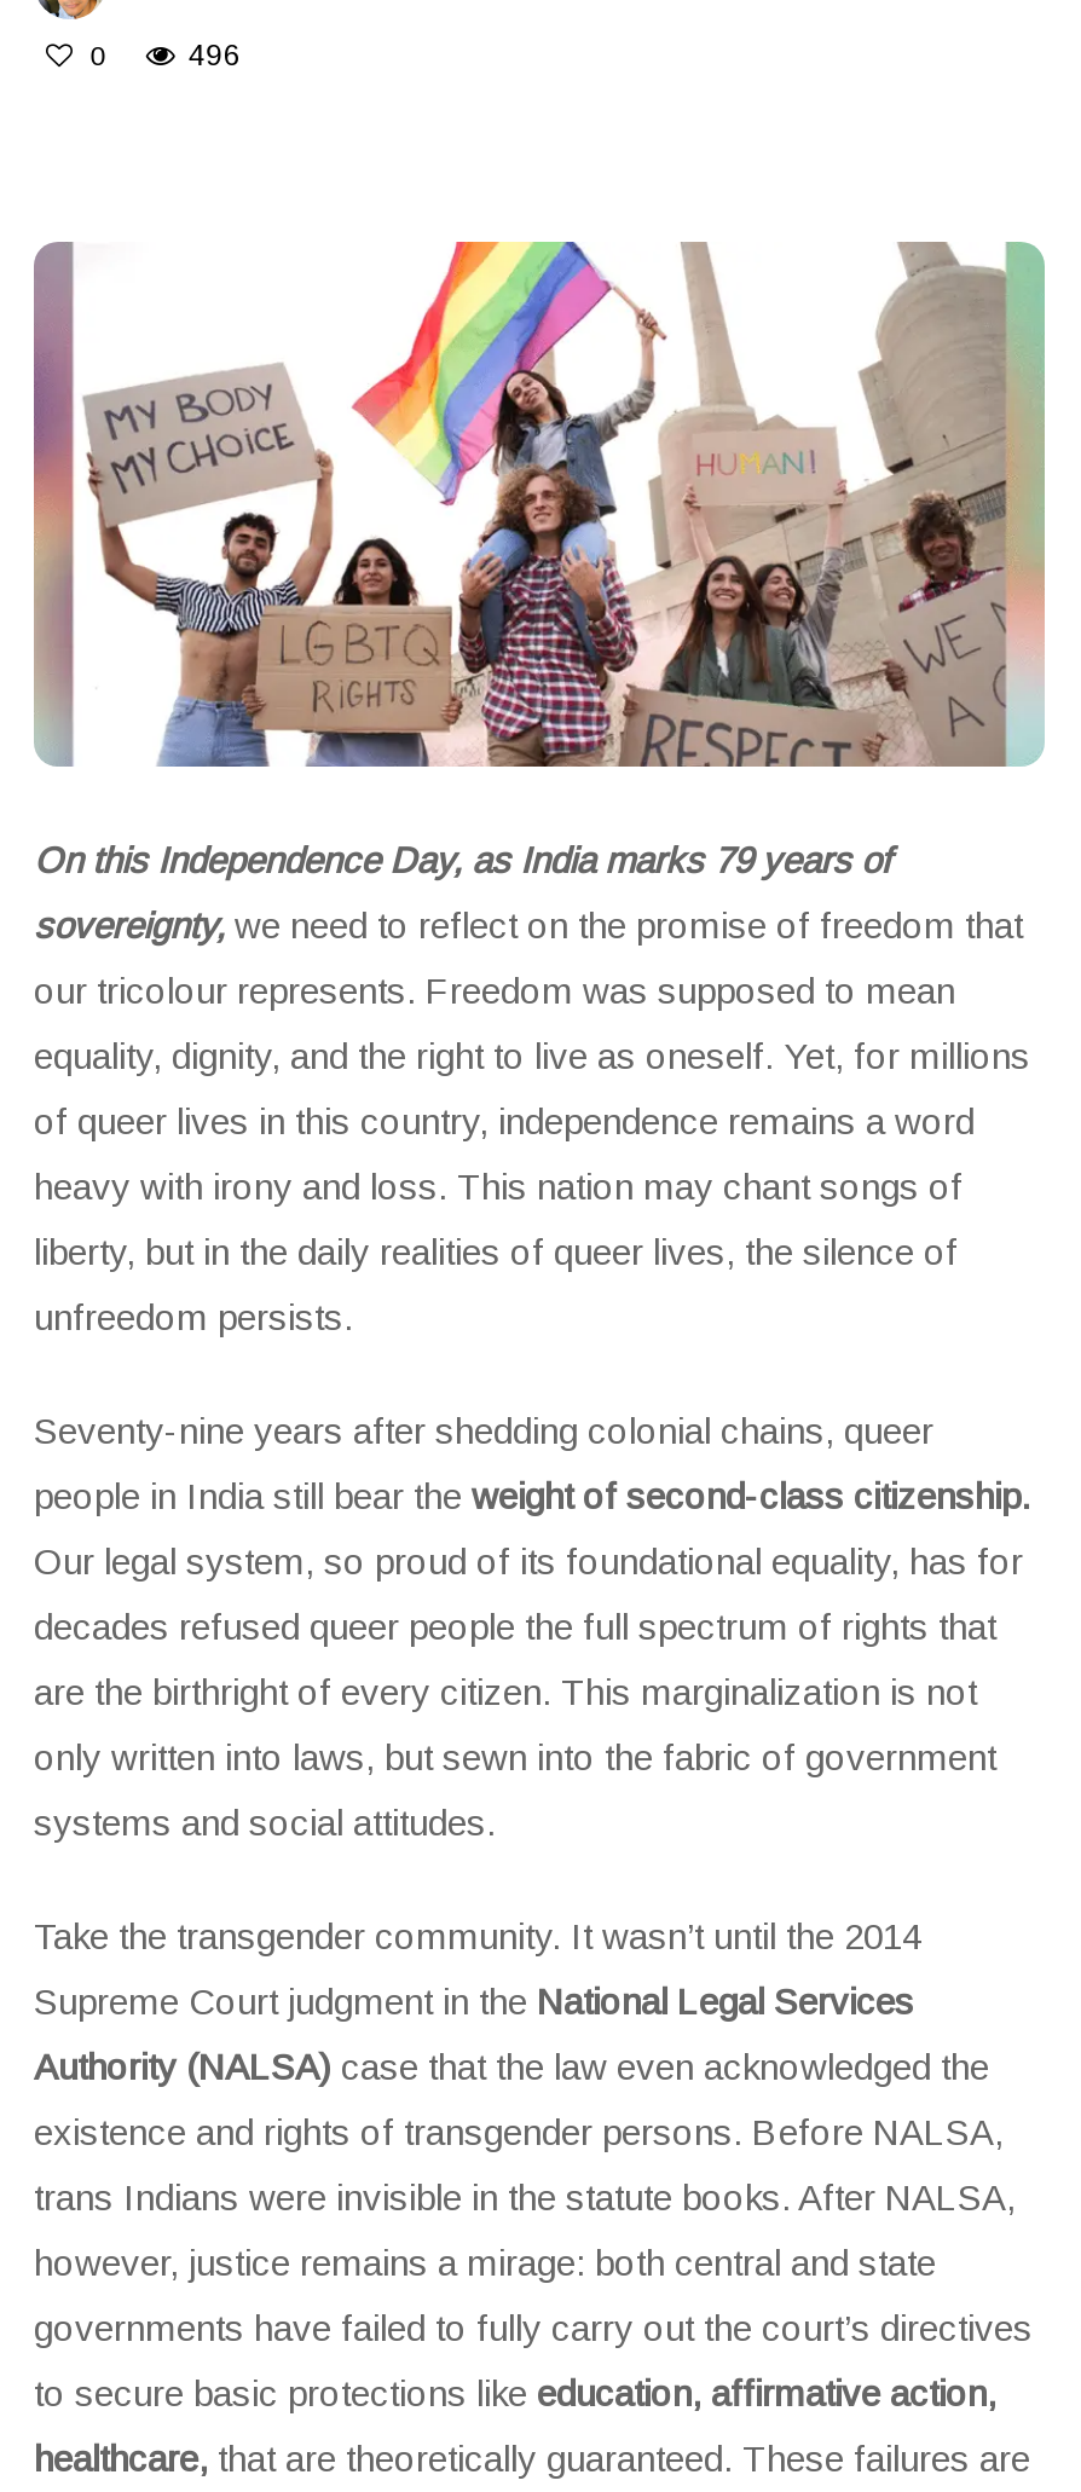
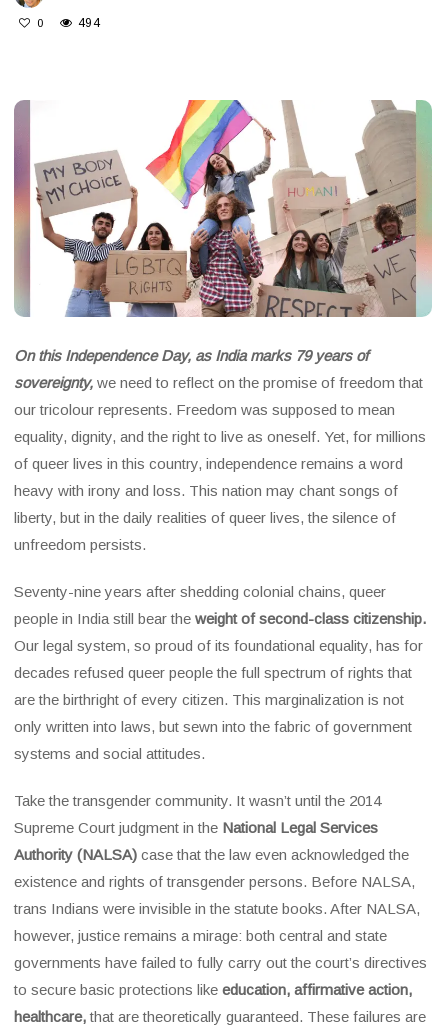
[188,38,242,72] 496 -> [78,16,100,30] 494

